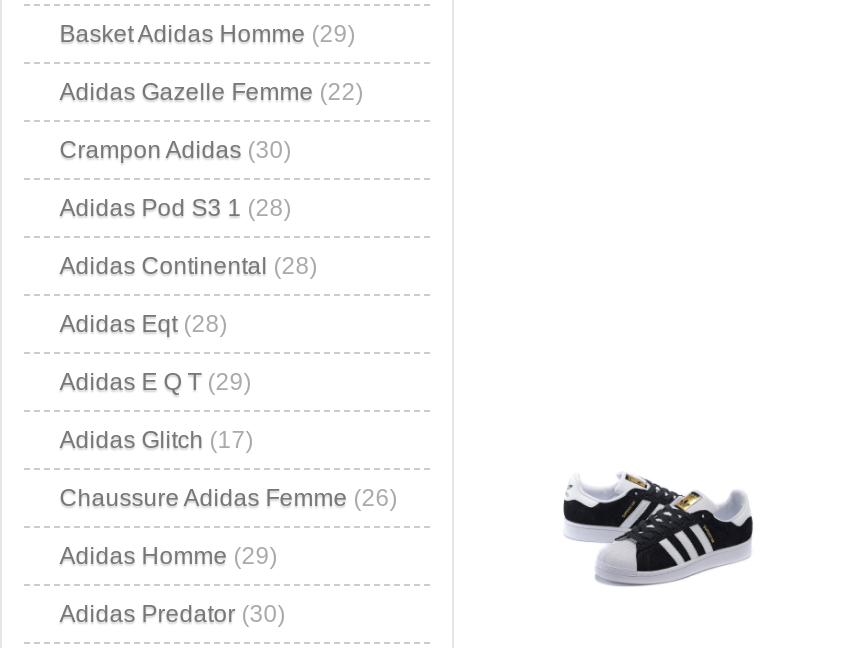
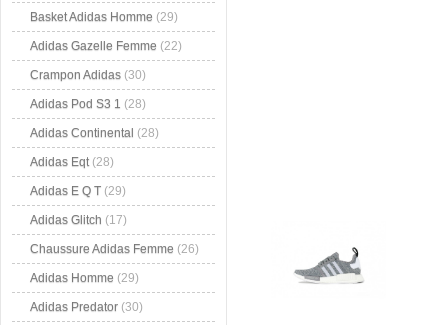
[562,472,756,588] [image] -> [281,237,377,294] [image]

